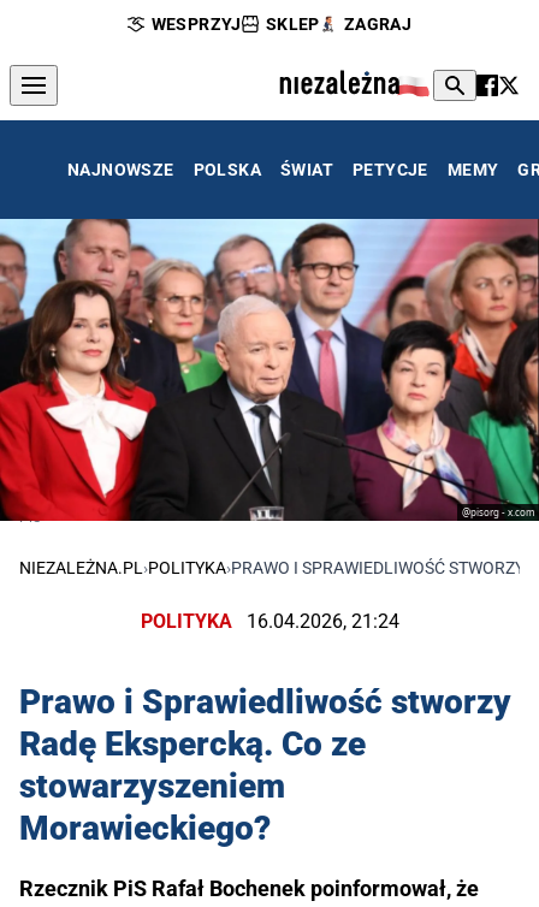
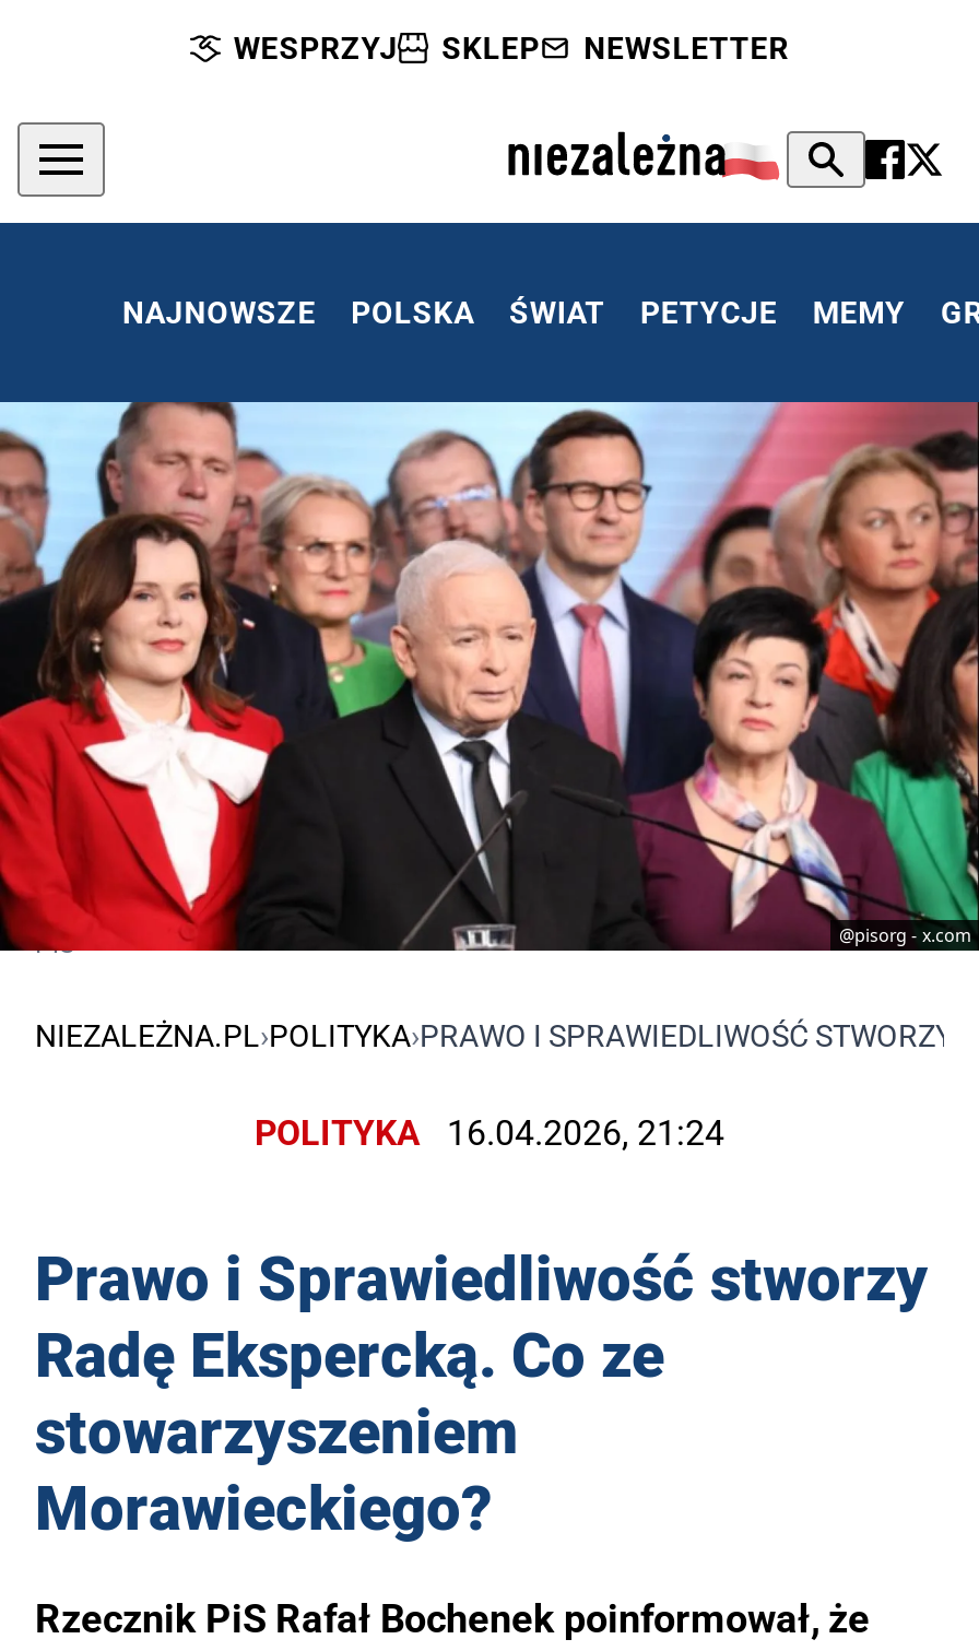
[344,14,412,34] ZAGRAJ -> [584,31,789,66] NEWSLETTER

